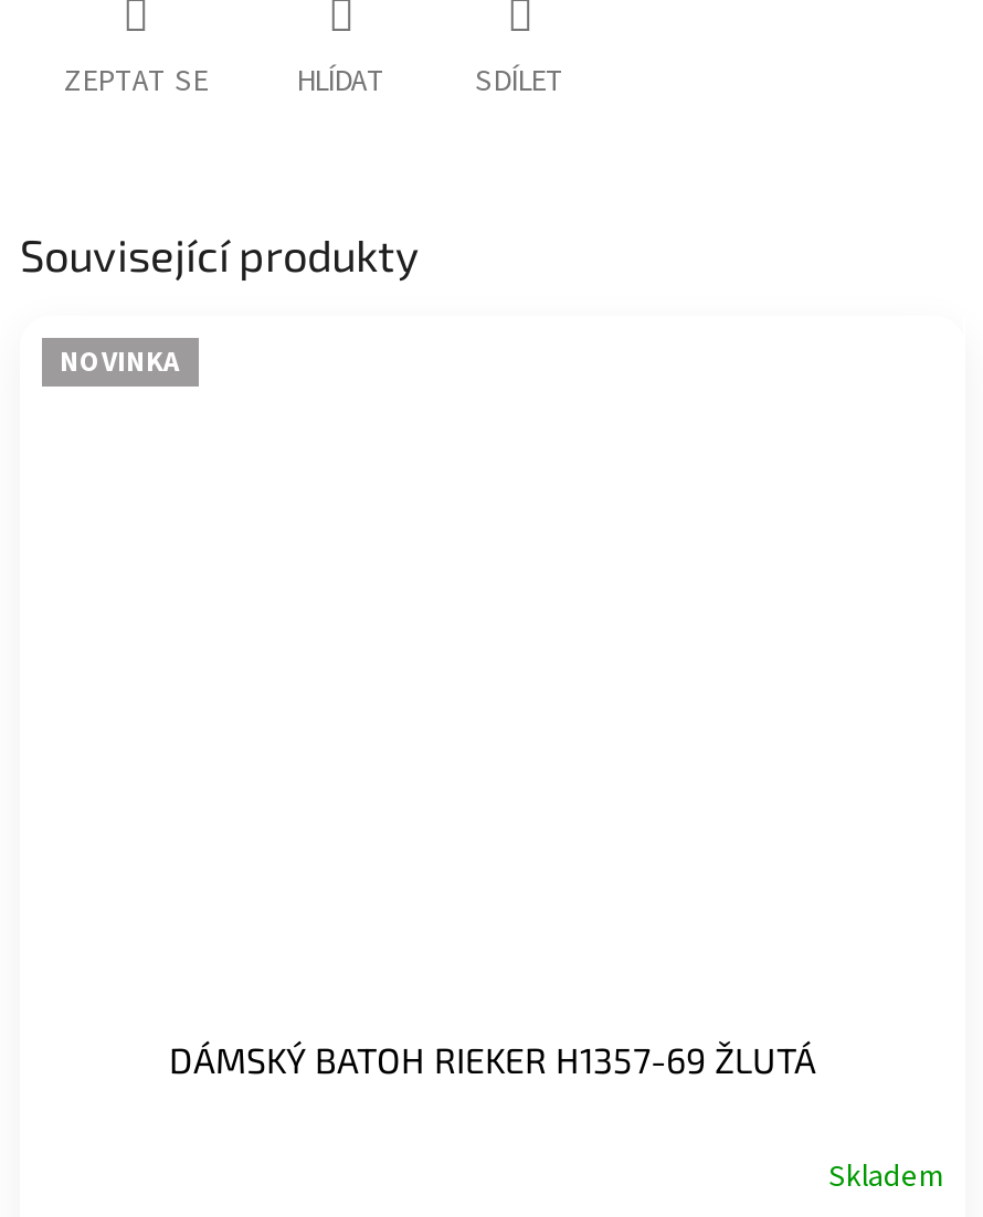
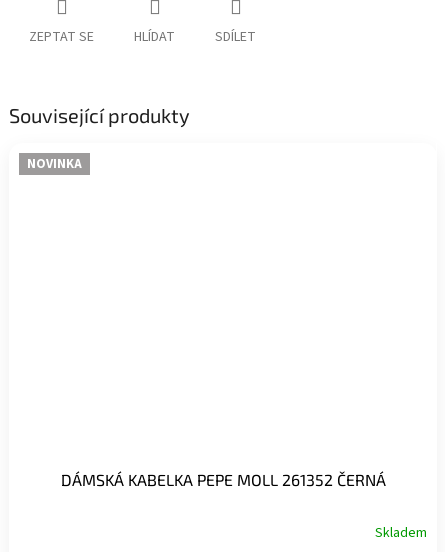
[169,1039,816,1081] DÁMSKÝ BATOH RIEKER H1357-69 ŽLUTÁ -> [60,470,385,489] DÁMSKÁ KABELKA PEPE MOLL 261352 ČERNÁ

